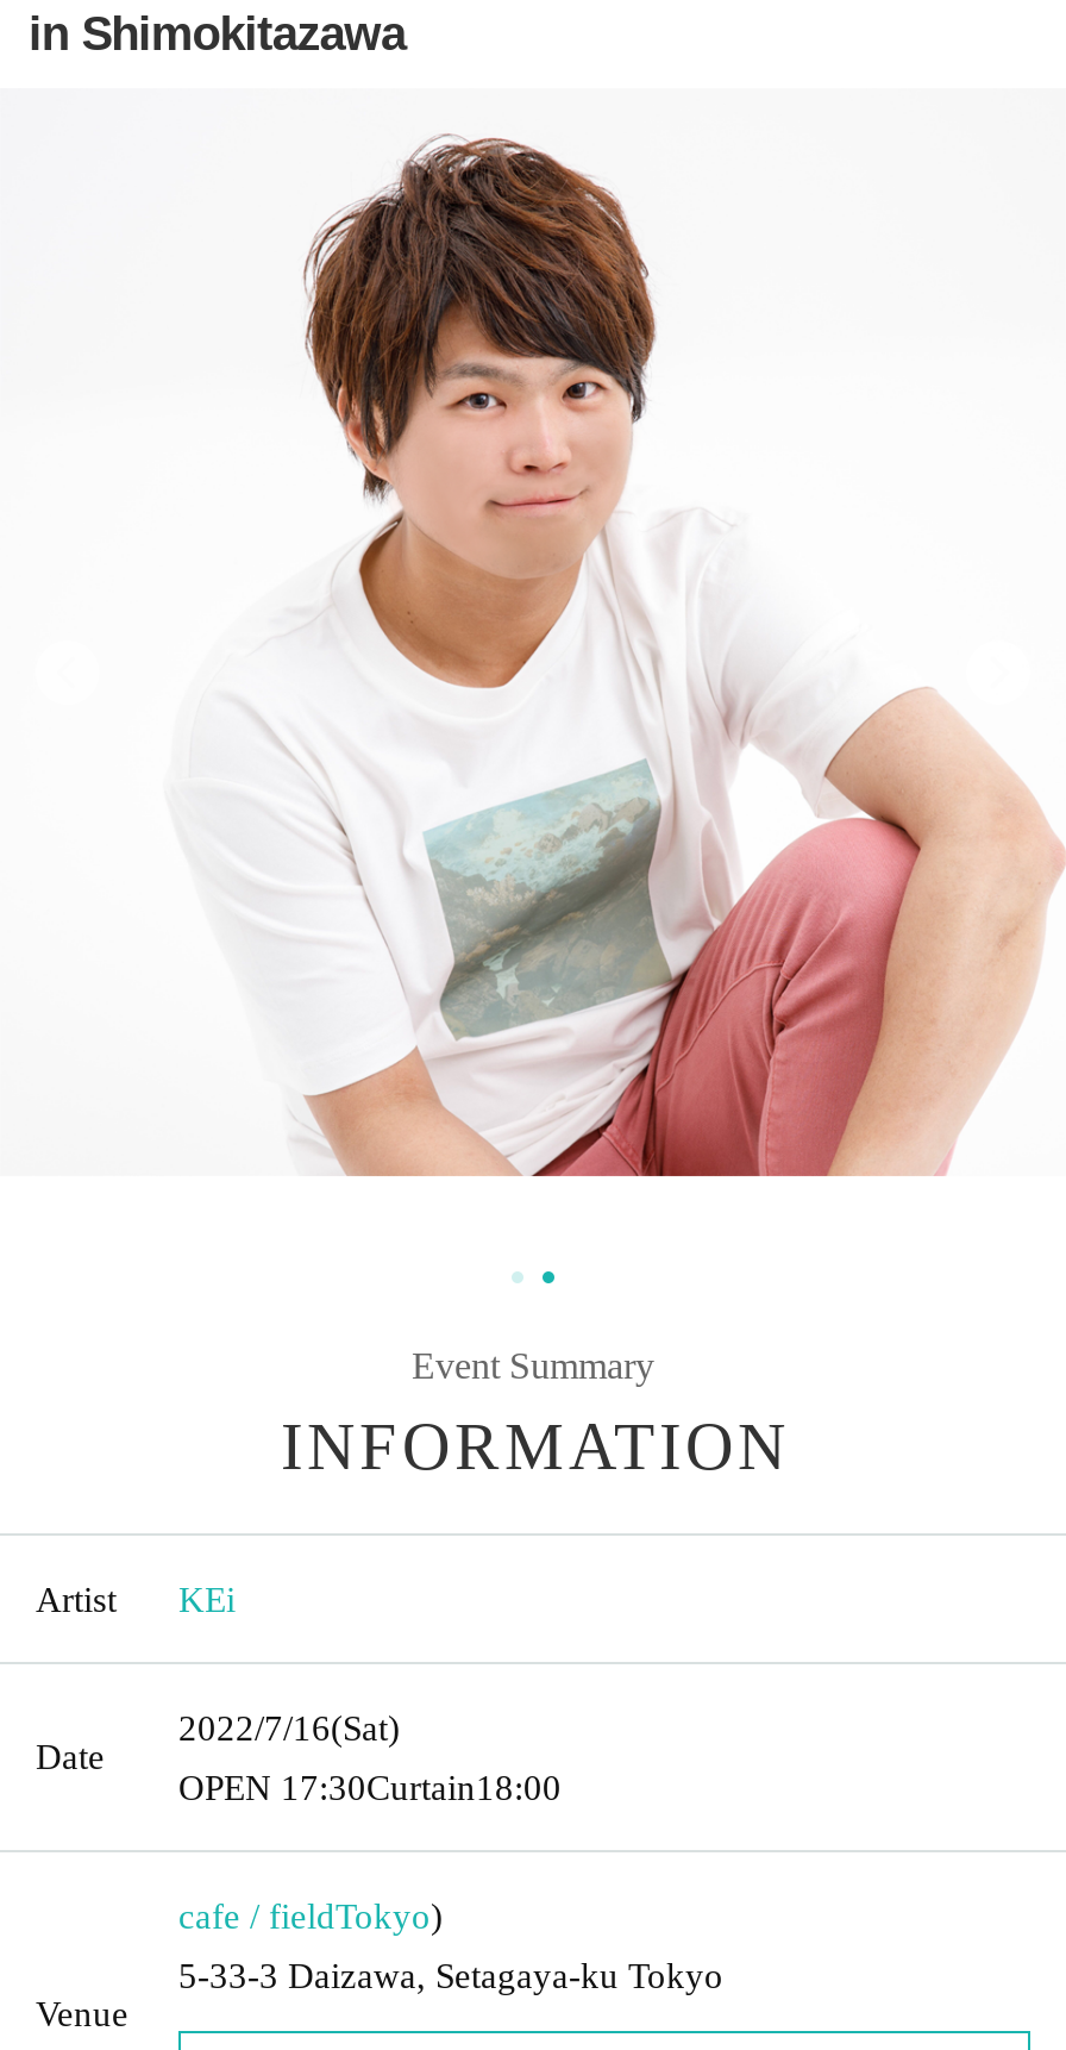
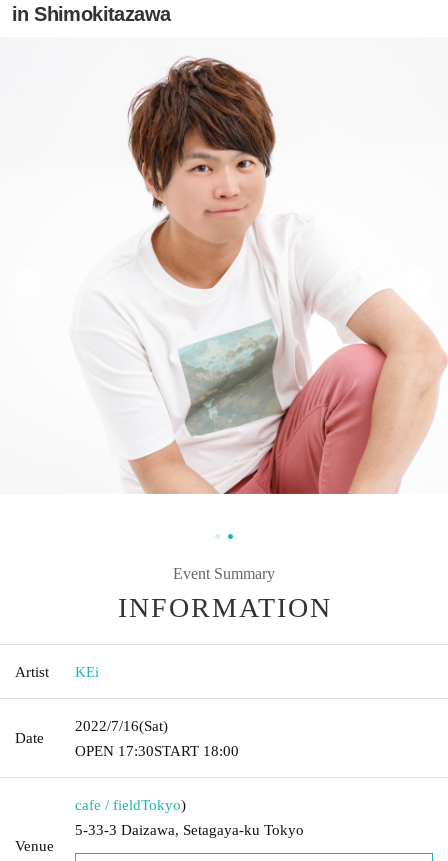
[178,1768,597,1806] OPEN 17:30Curtain 18:00 -> [75,742,254,758] OPEN 17:30START 18:00

